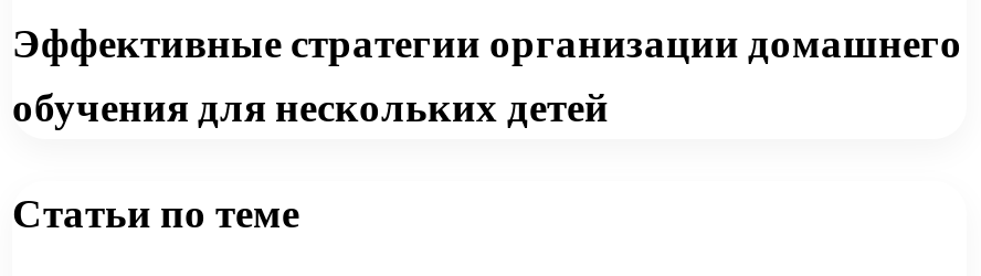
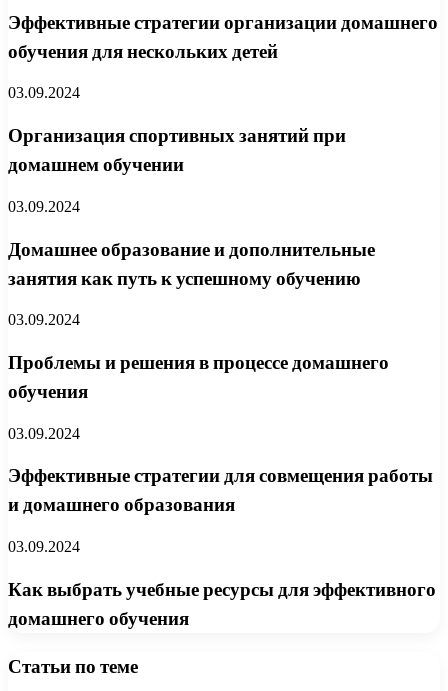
none -> [8,84,436,632] 03.09.2024 | Организация спортивных занятий при | домашнем обучении | 03.09.2024 | Домашнее образование и дополнительные | занятия как путь к успешному обучению | 03.09.2024 | Проблемы и решения в процессе домашнего | обучения | 03.09.2024 | Эффективные стратегии для совмещения работы | и домашнего образования | 03.09.2024 | Как выбрать учебные ресурсы для эффективного | домашнего обучения

